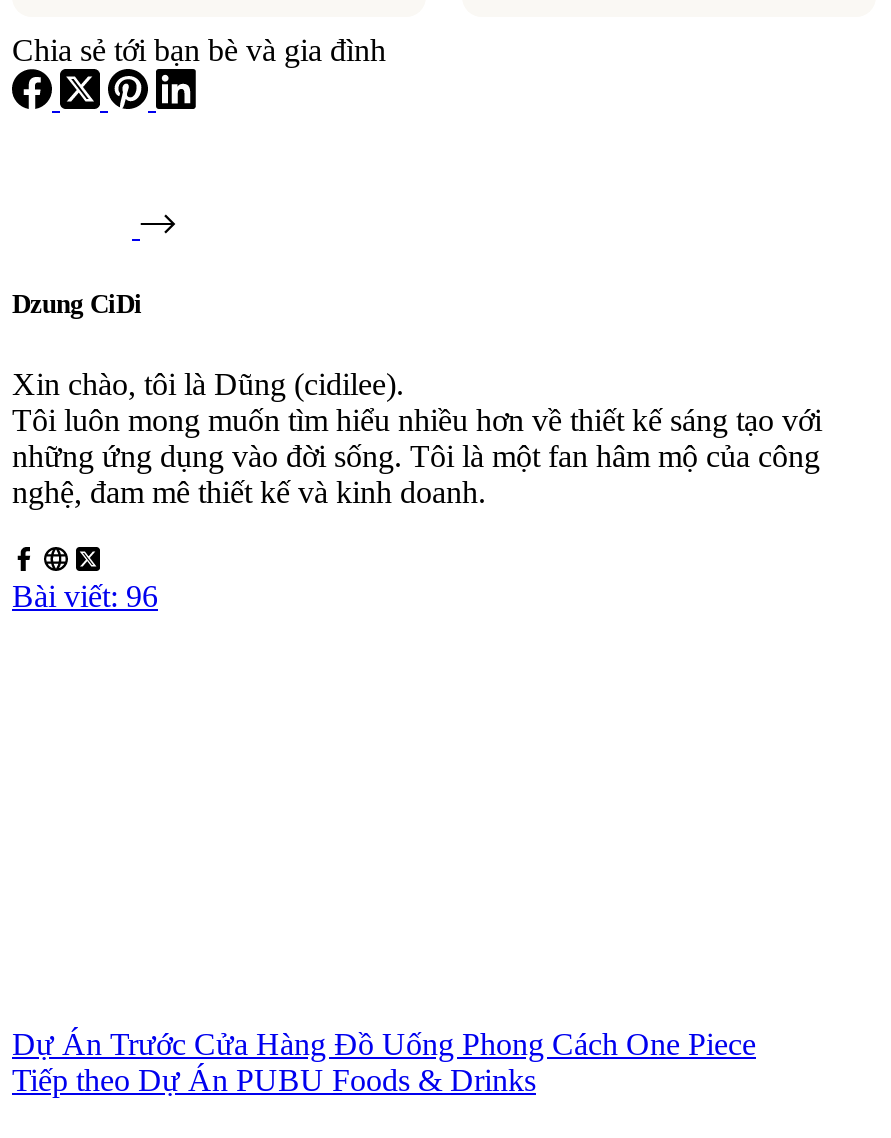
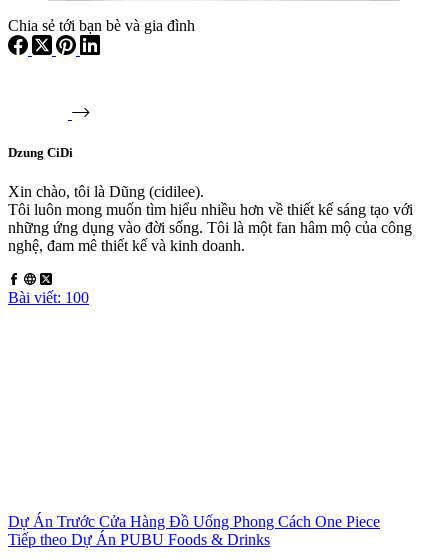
[12,578,158,612] Bài viết: 96 -> [8,289,89,306] Bài viết: 100

